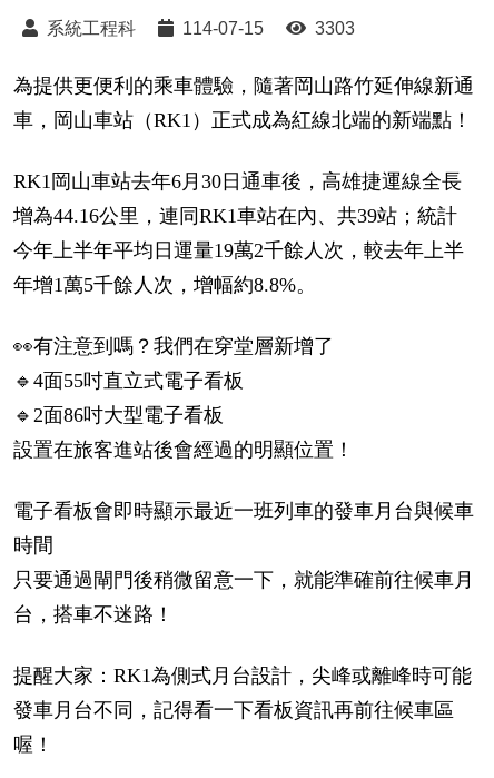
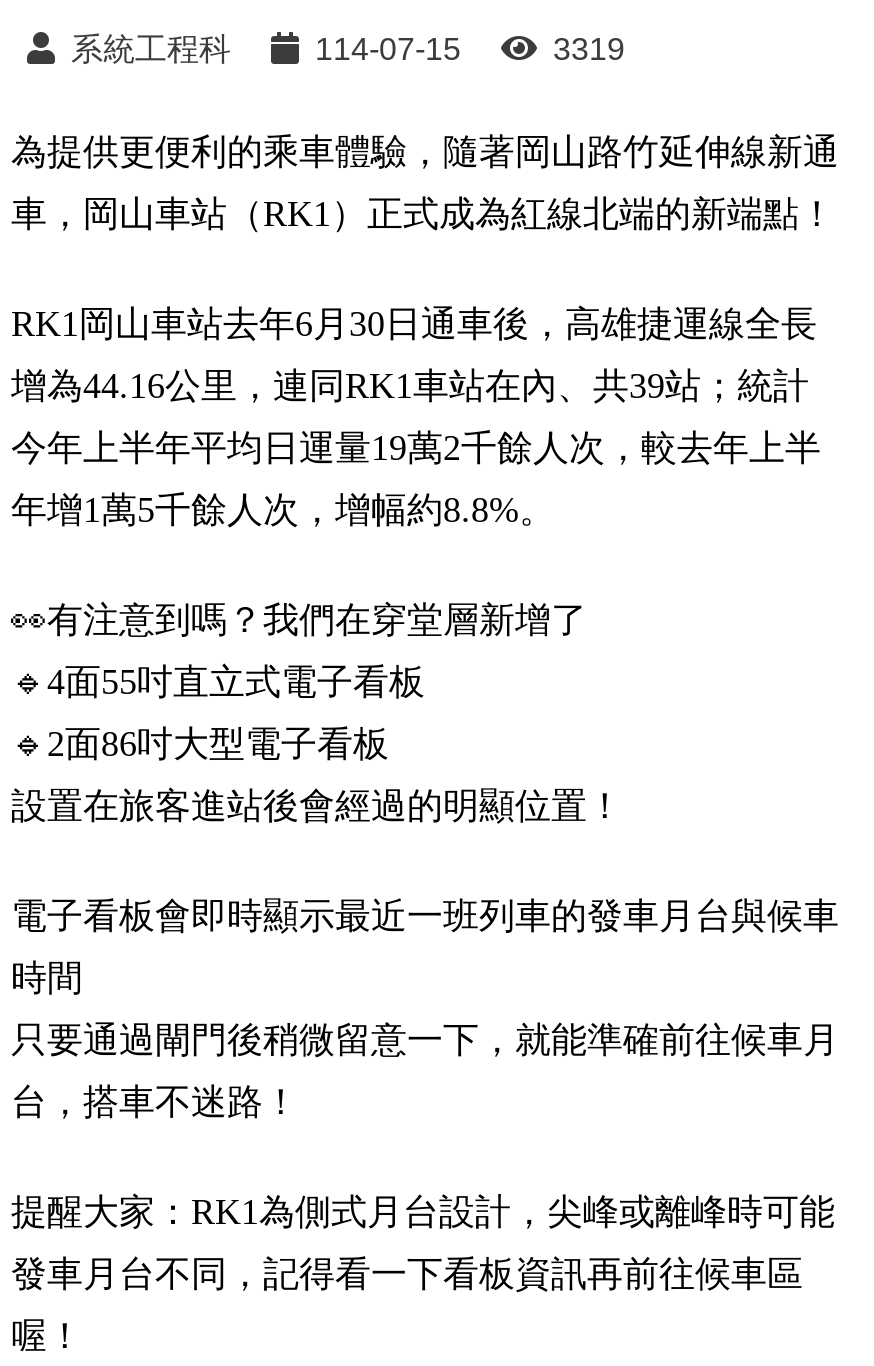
[315,19,355,38] 3303 -> [553,32,625,66] 3319

